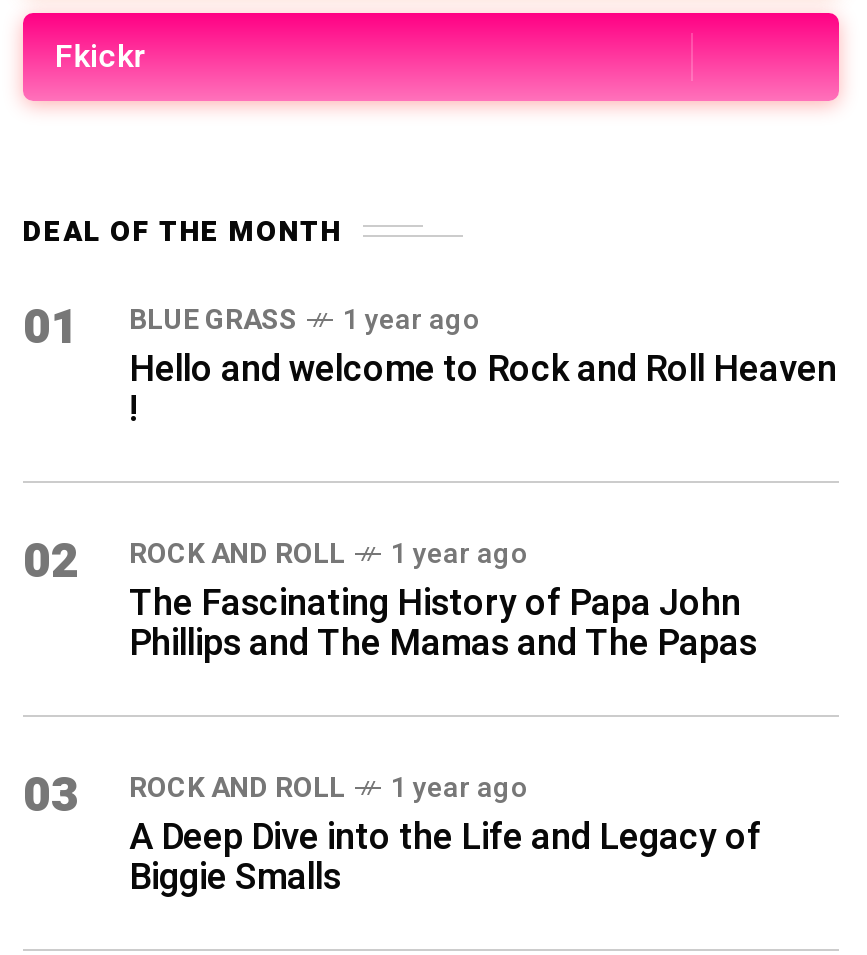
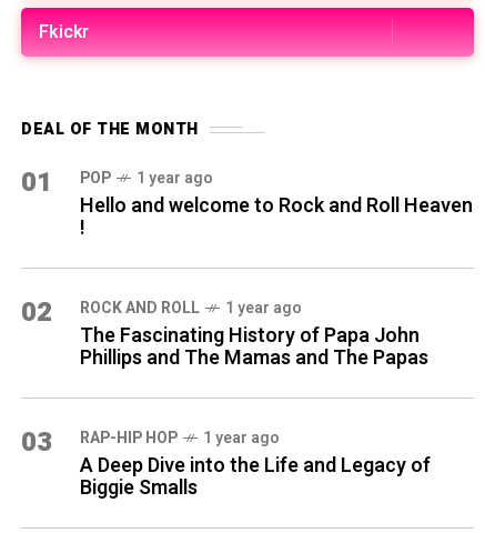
[129,299,297,341] BLUE GRASS -> [80,167,111,190] POP
[129,767,345,809] ROCK AND ROLL -> [80,427,178,450] RAP-HIP HOP

